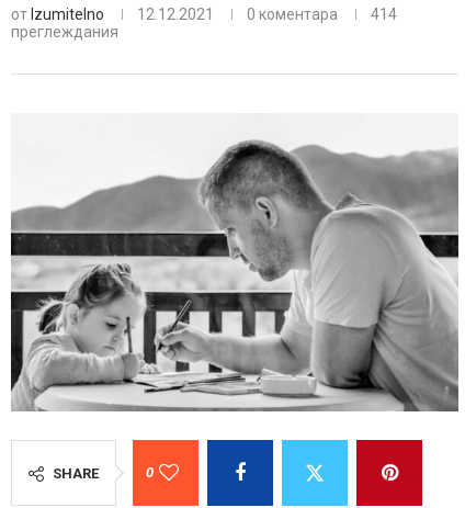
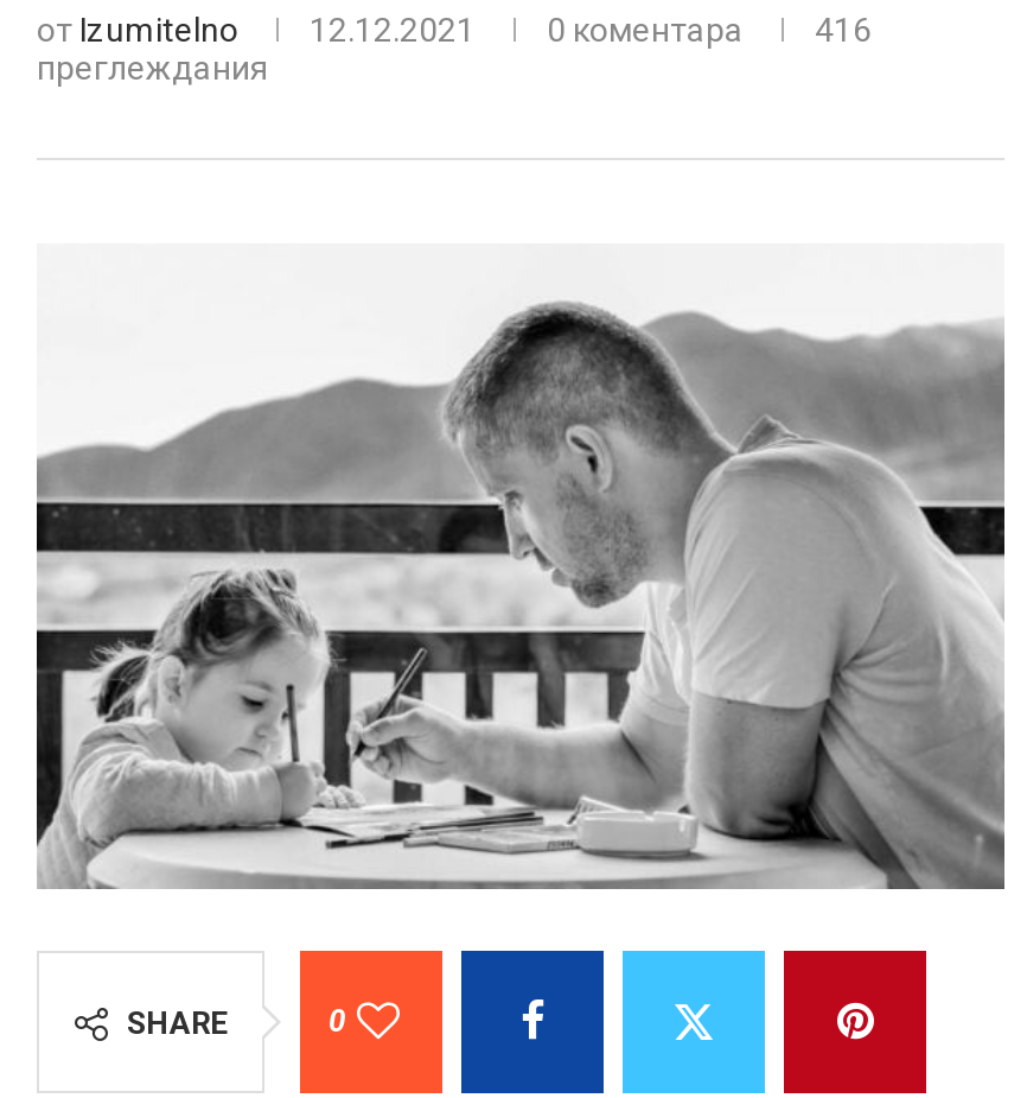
[11,5,397,23] от Izumitelno 12.12.2021 0 коментара 414 -> [37,11,872,49] от Izumitelno 12.12.2021 0 коментара 416

